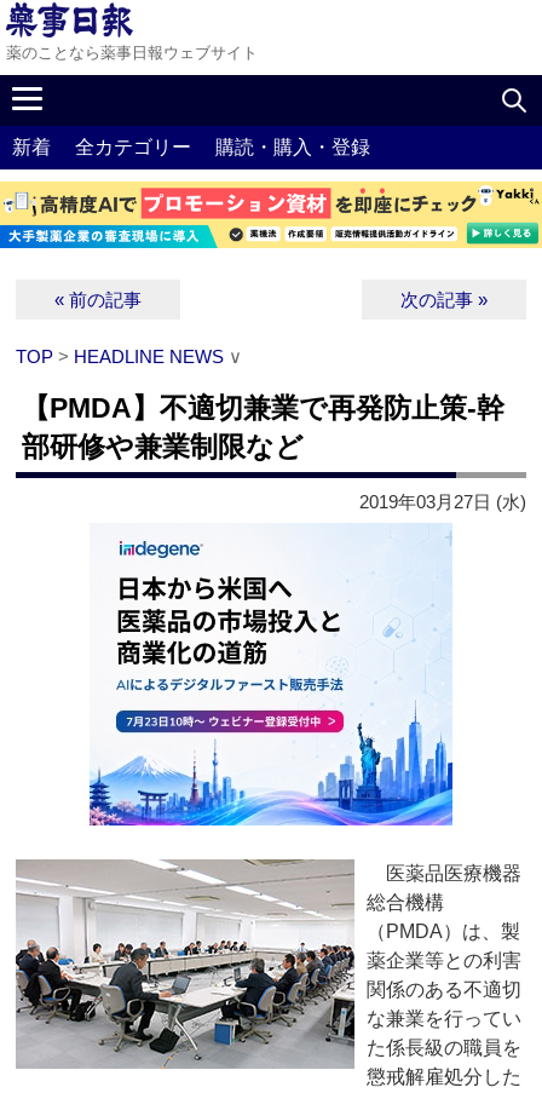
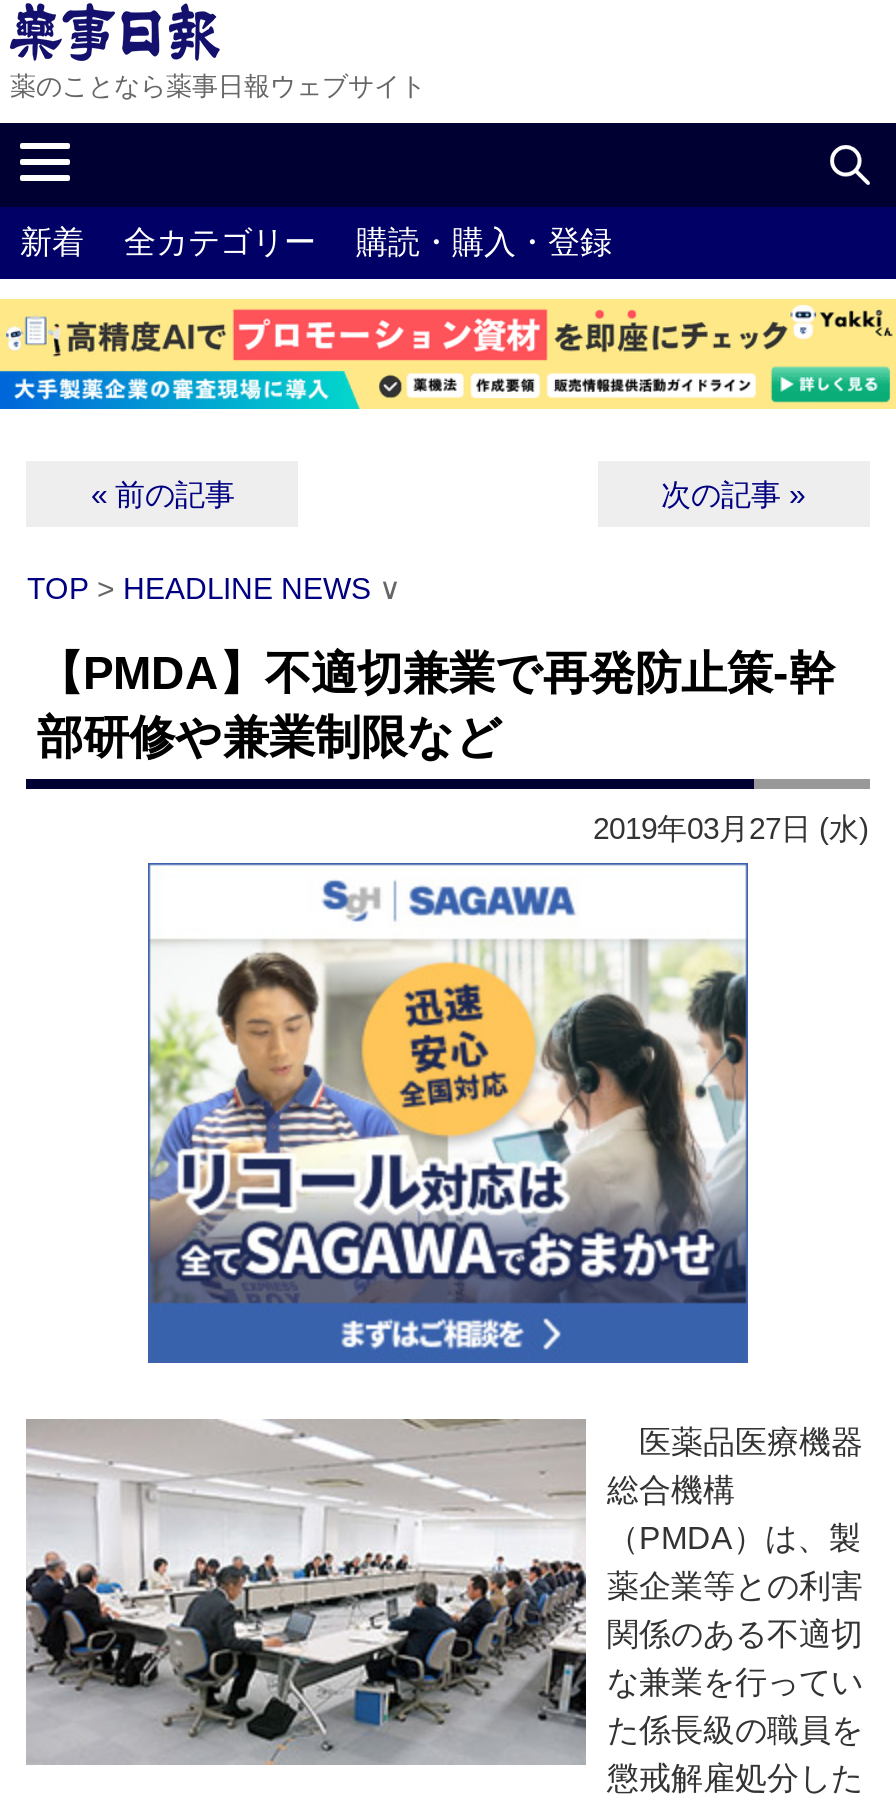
[88,523,452,827] [image] -> [146,861,750,1365] [image]

